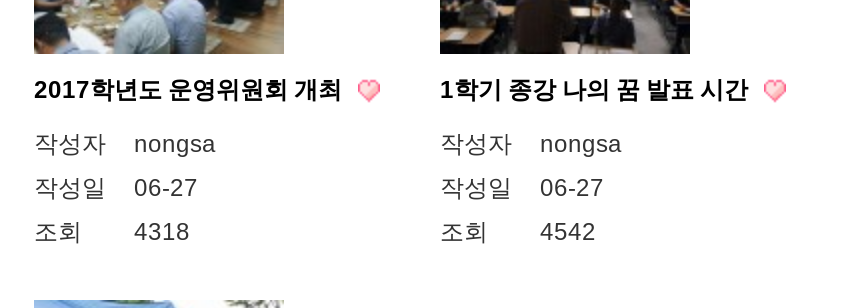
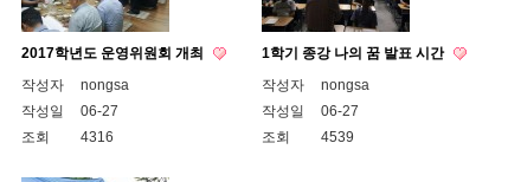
[34,218,190,246] 조회 4318 -> [21,129,114,145] 조회 4316
[440,218,596,246] 조회 4542 -> [262,129,354,145] 조회 4539

